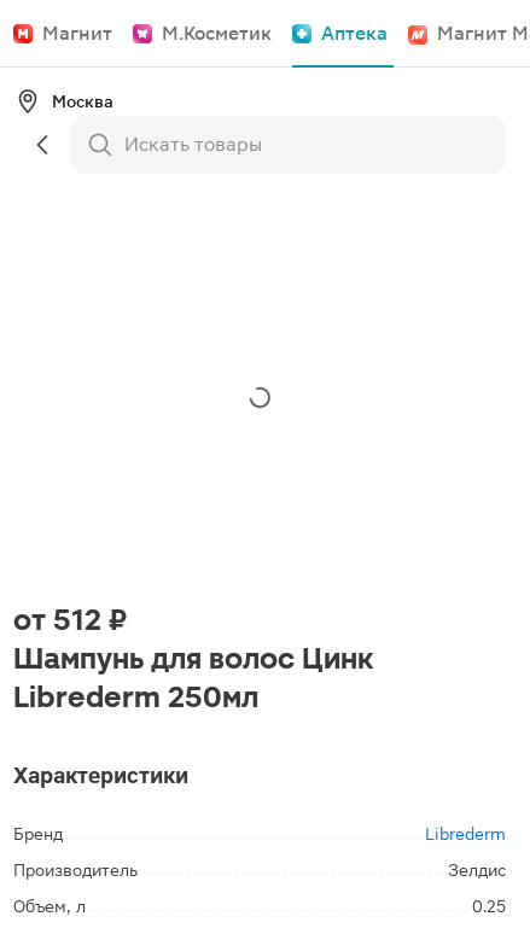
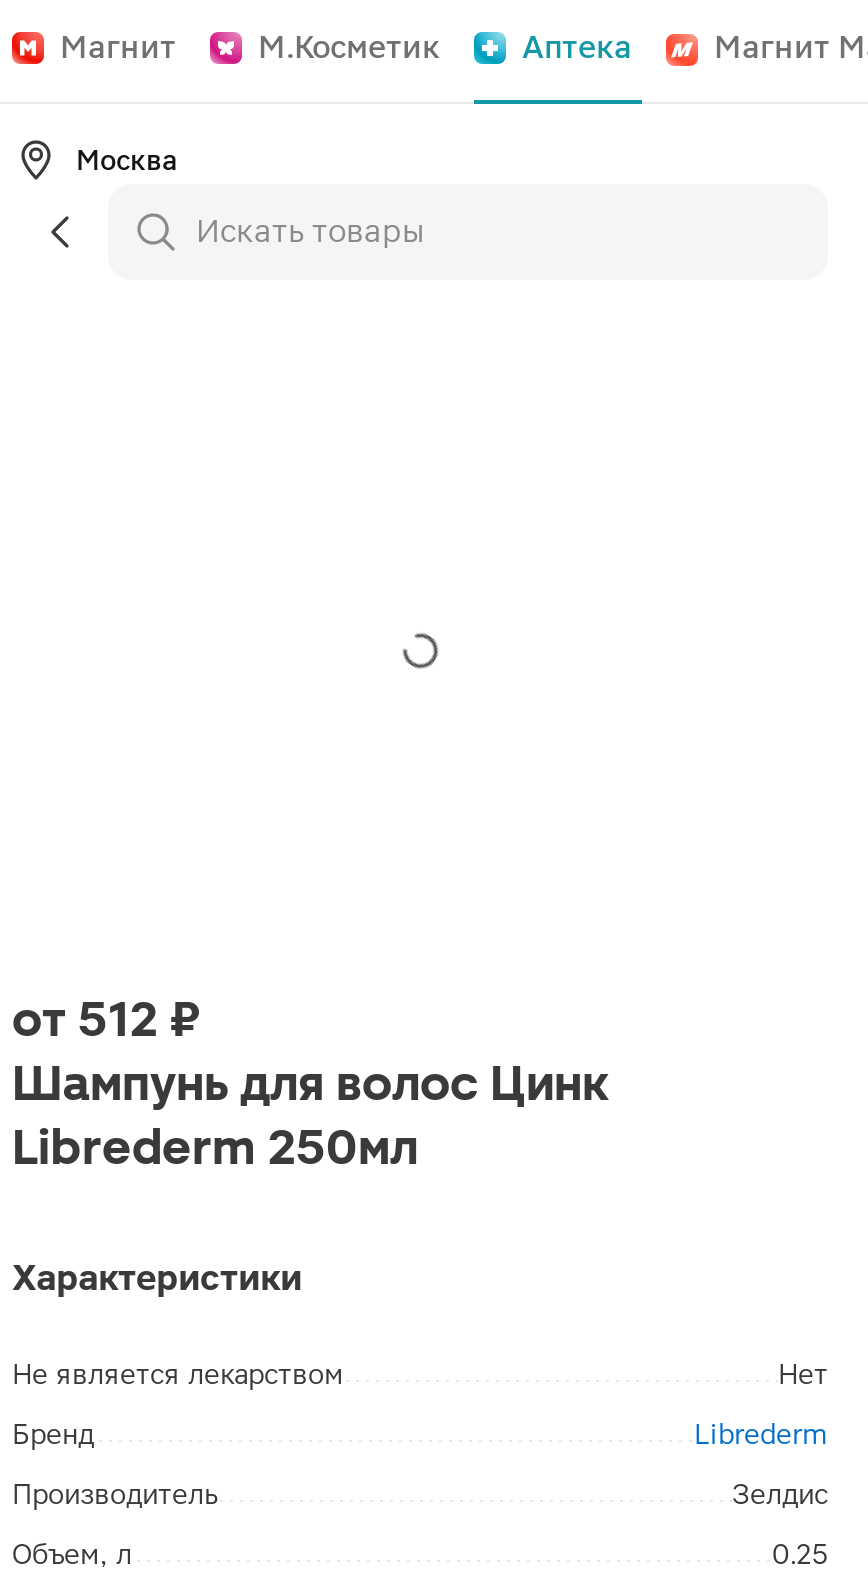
none -> [12,1358,828,1390] Не является лекарством | Нет

